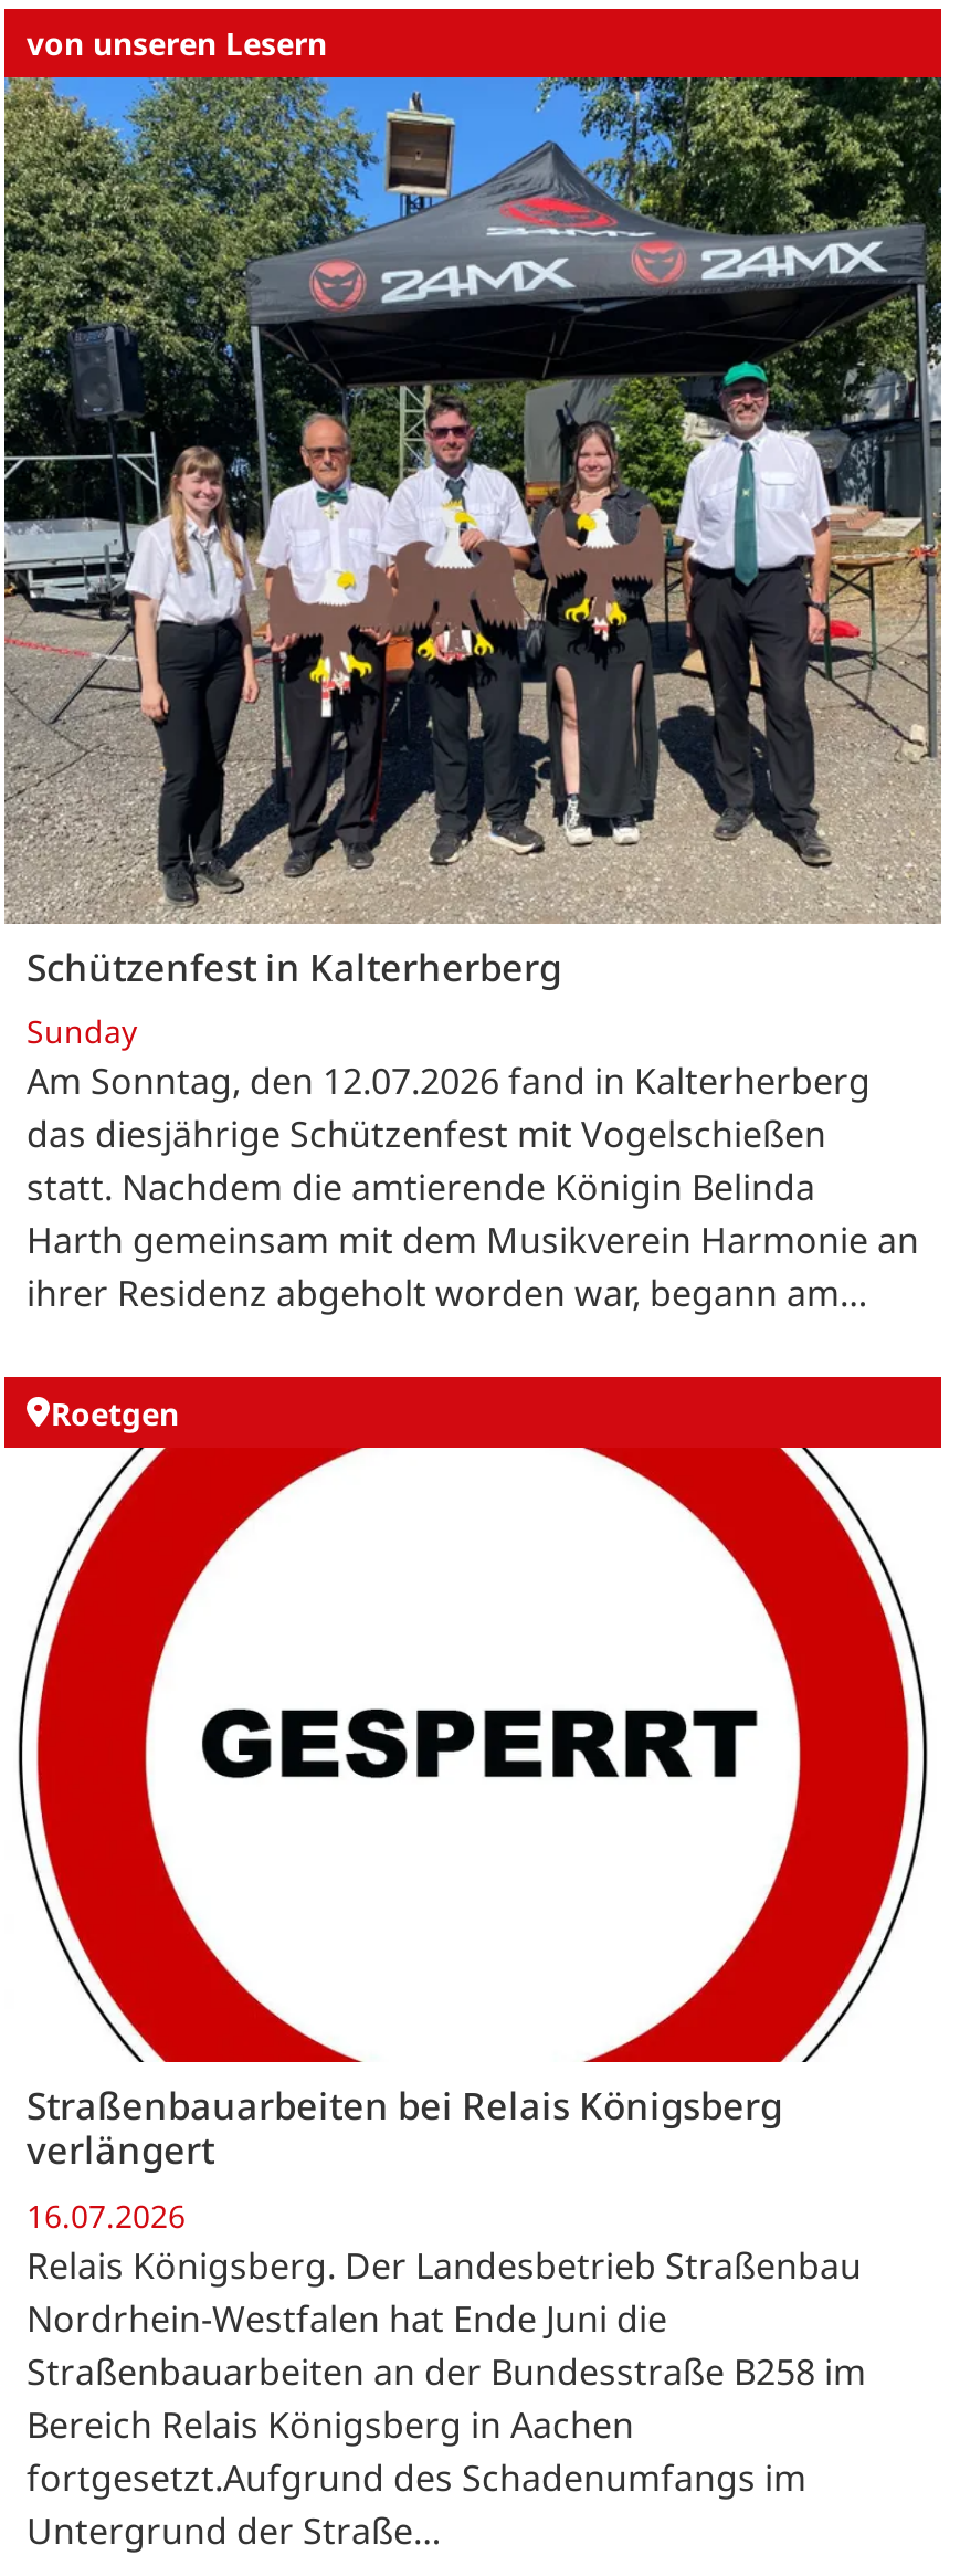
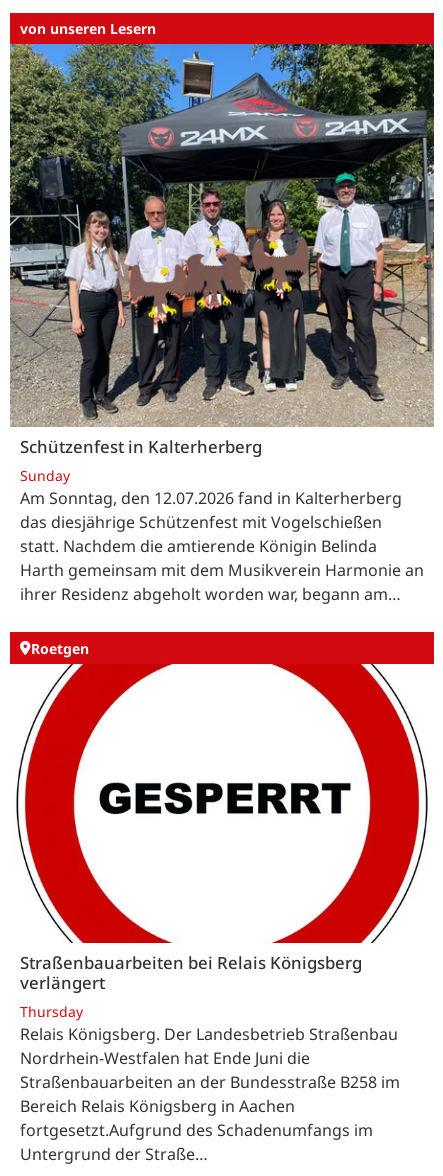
[27,2194,186,2236] 16.07.2026 -> [20,1002,83,1021] Thursday

